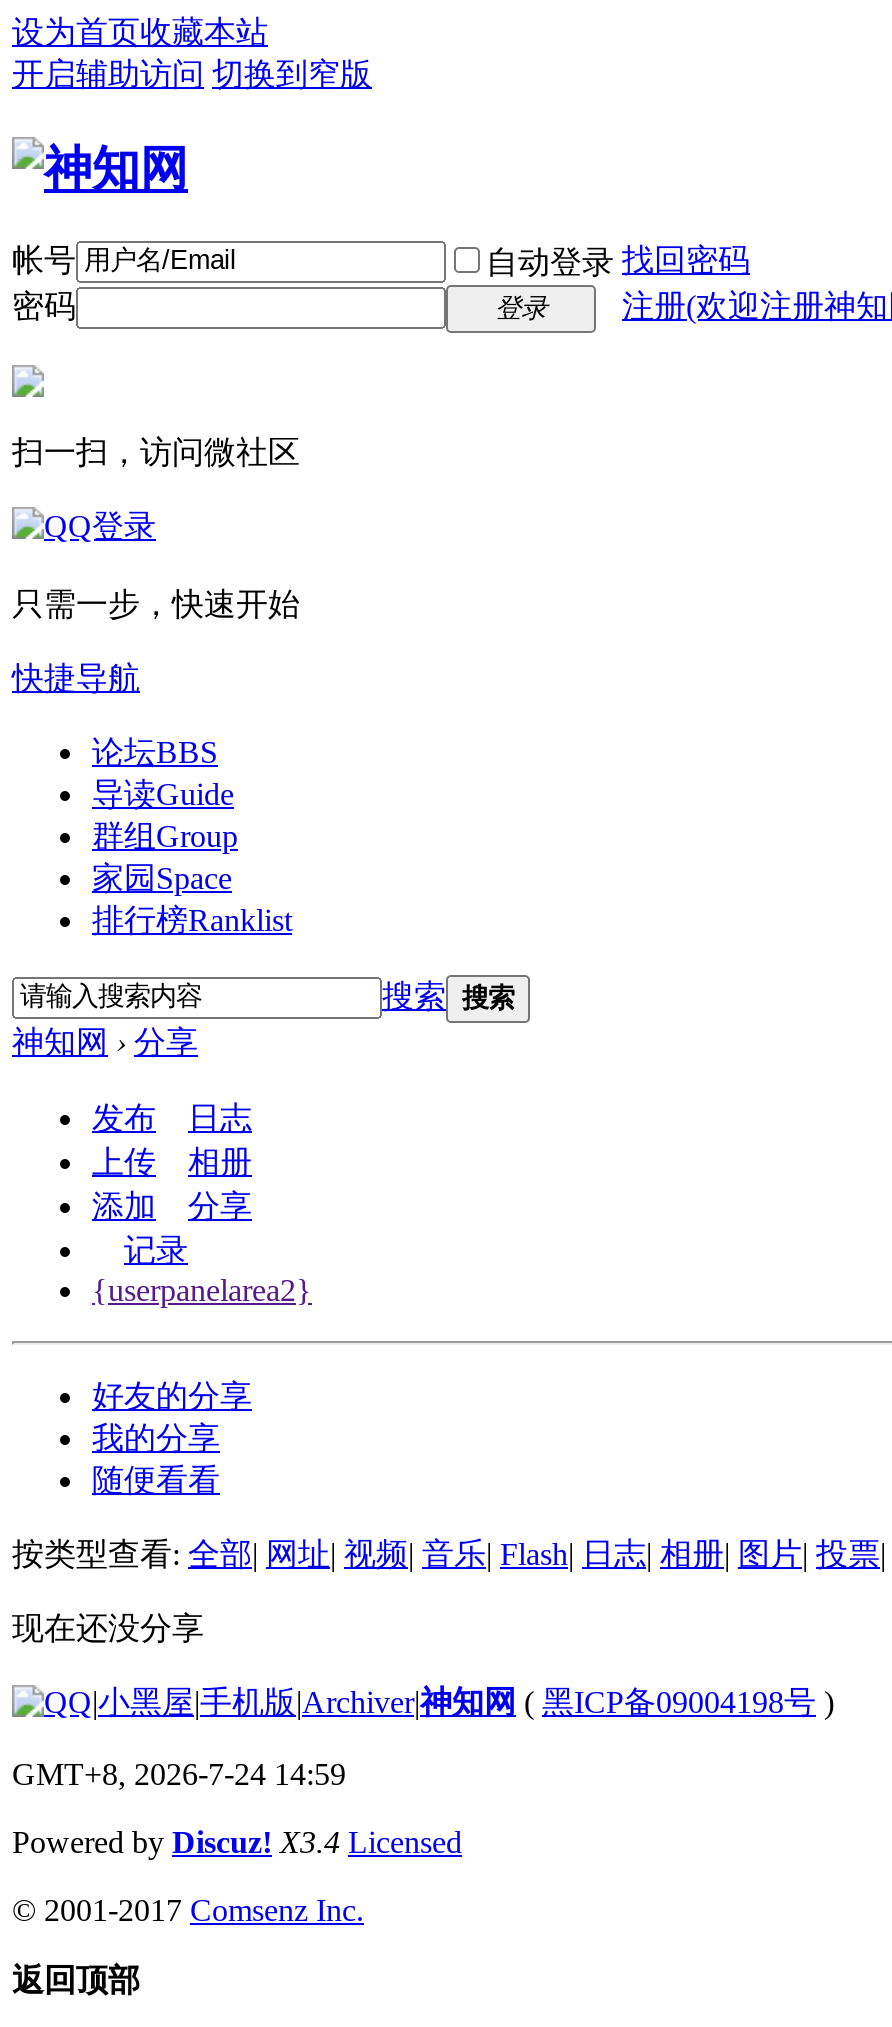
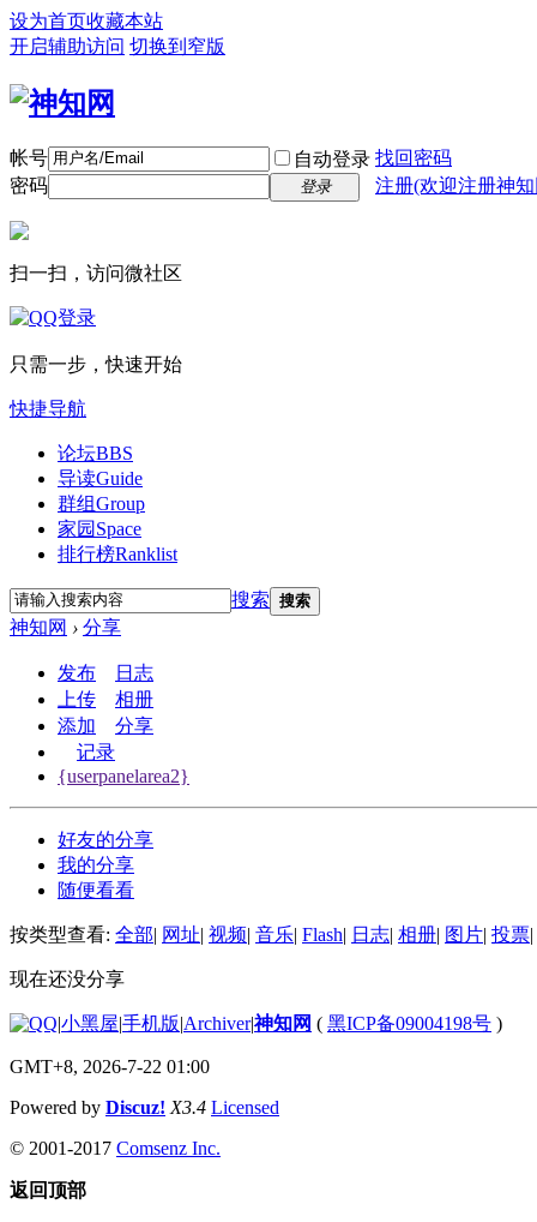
[12,1757,346,1791] GMT+8, 2026-7-24 14:59 -> [10,1056,210,1077] GMT+8, 2026-7-22 01:00

